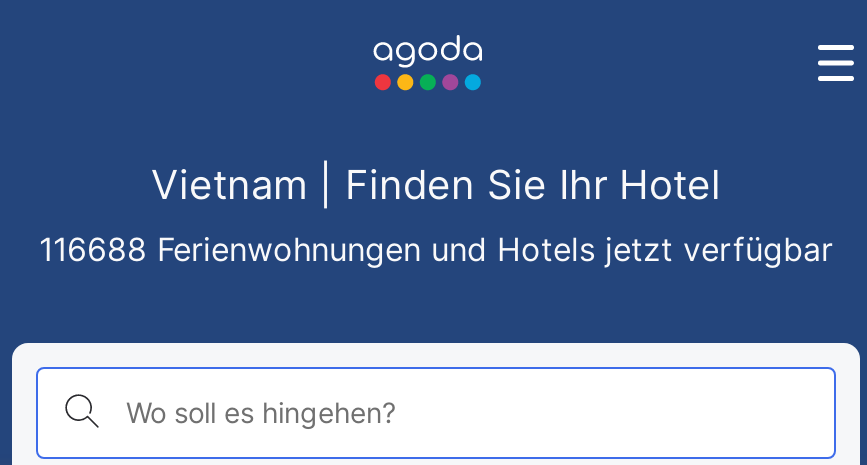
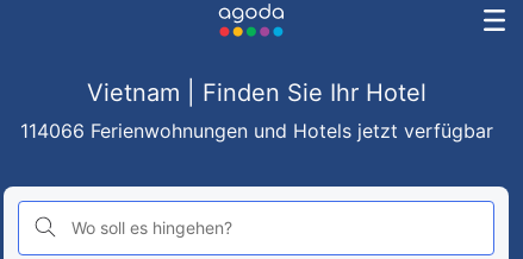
[39,229,833,269] 116688 Ferienwohnungen und Hotels jetzt verfügbar -> [20,119,493,143] 114066 Ferienwohnungen und Hotels jetzt verfügbar

